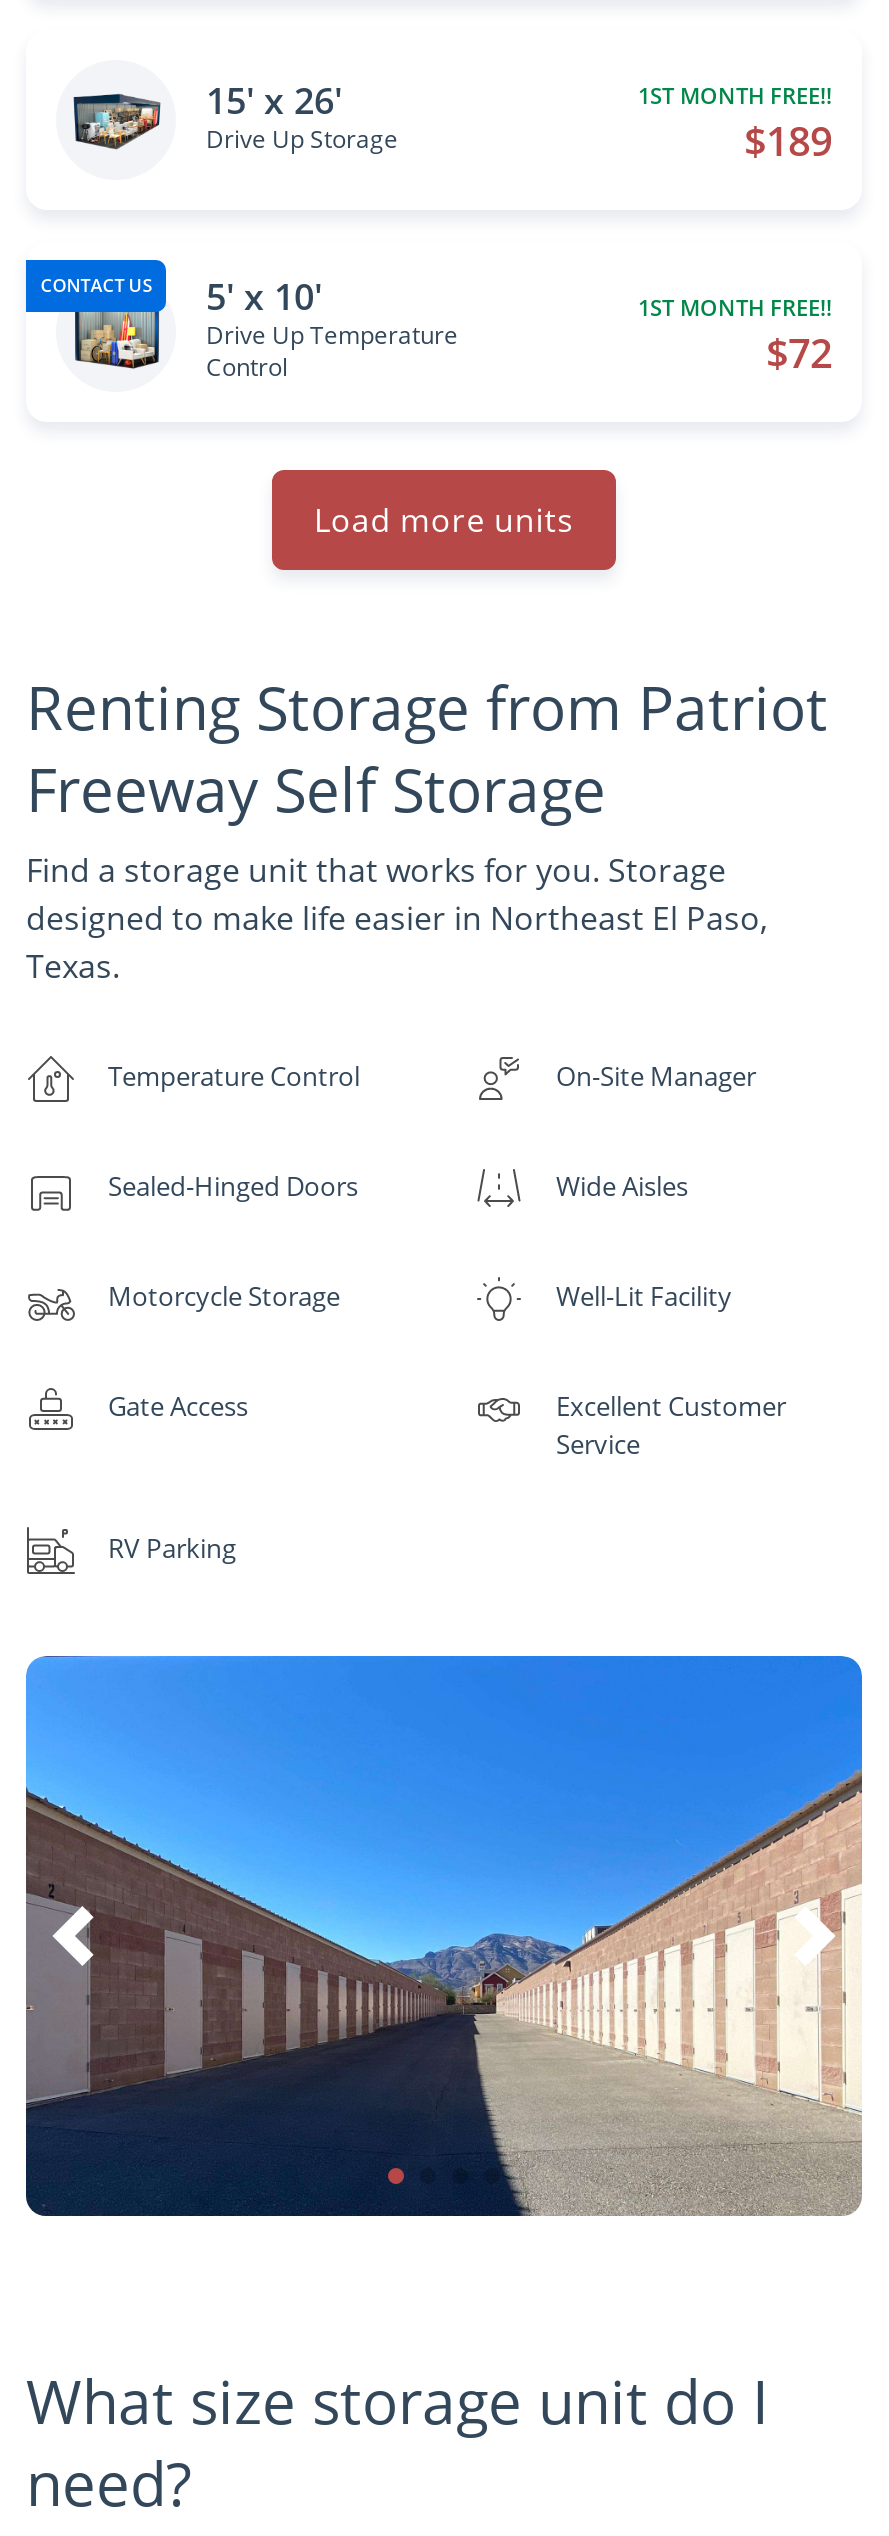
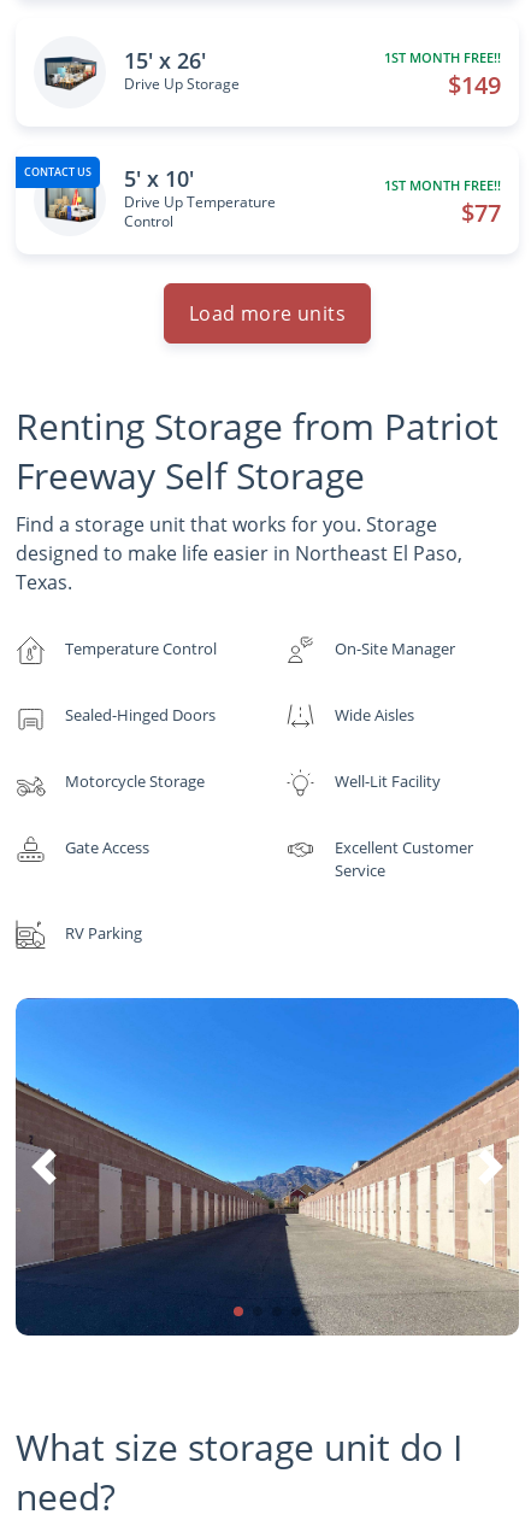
[744,114,832,168] $189 -> [448,69,501,101] $149
[766,326,832,380] $72 -> [461,196,501,229] $77

